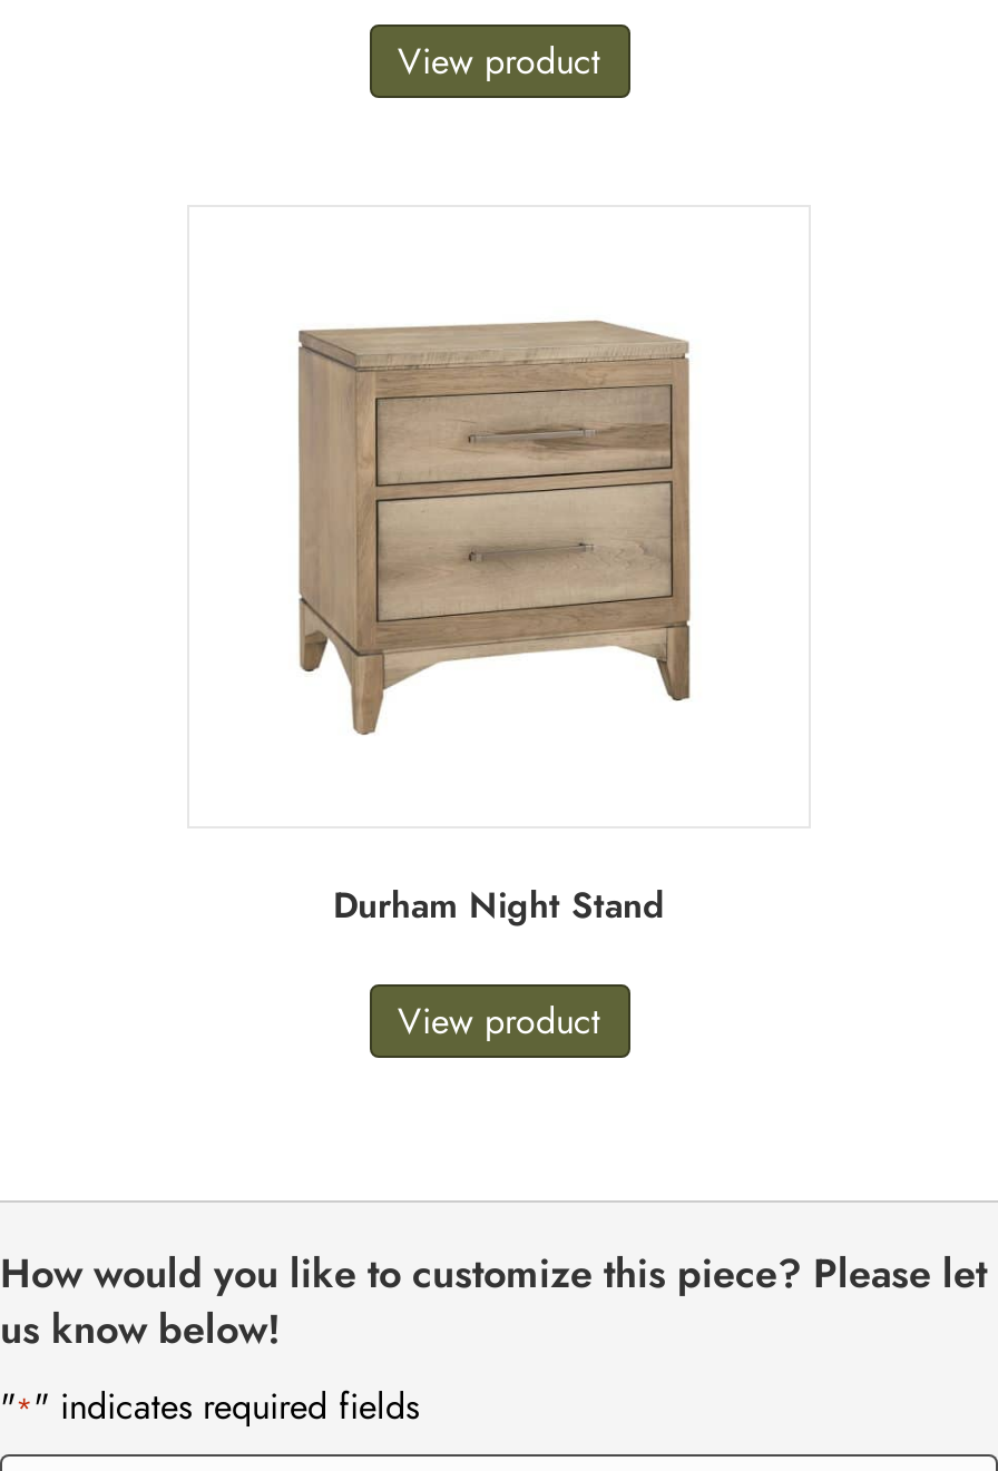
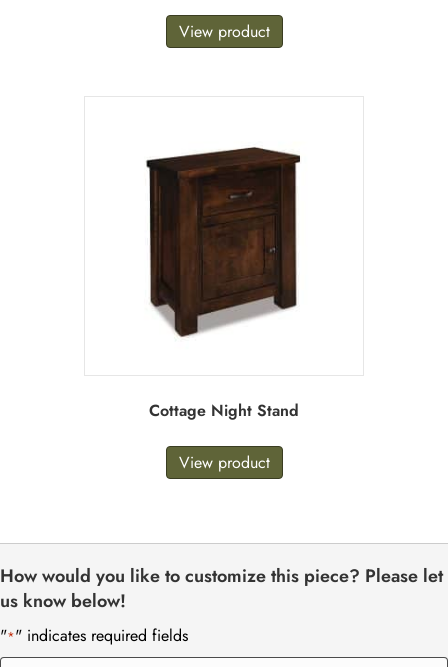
[296,321,693,742] [image] -> [134,147,310,338] [image]
[333,880,665,931] Durham Night Stand -> [149,399,299,422] Cottage Night Stand

